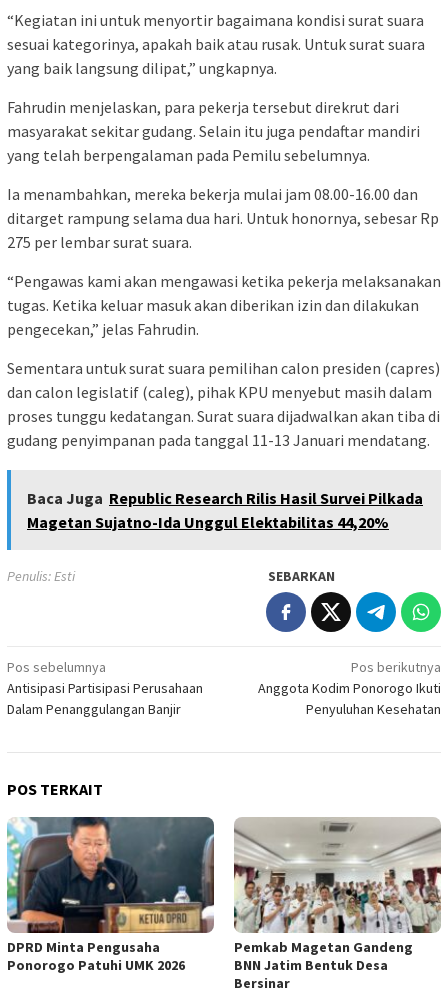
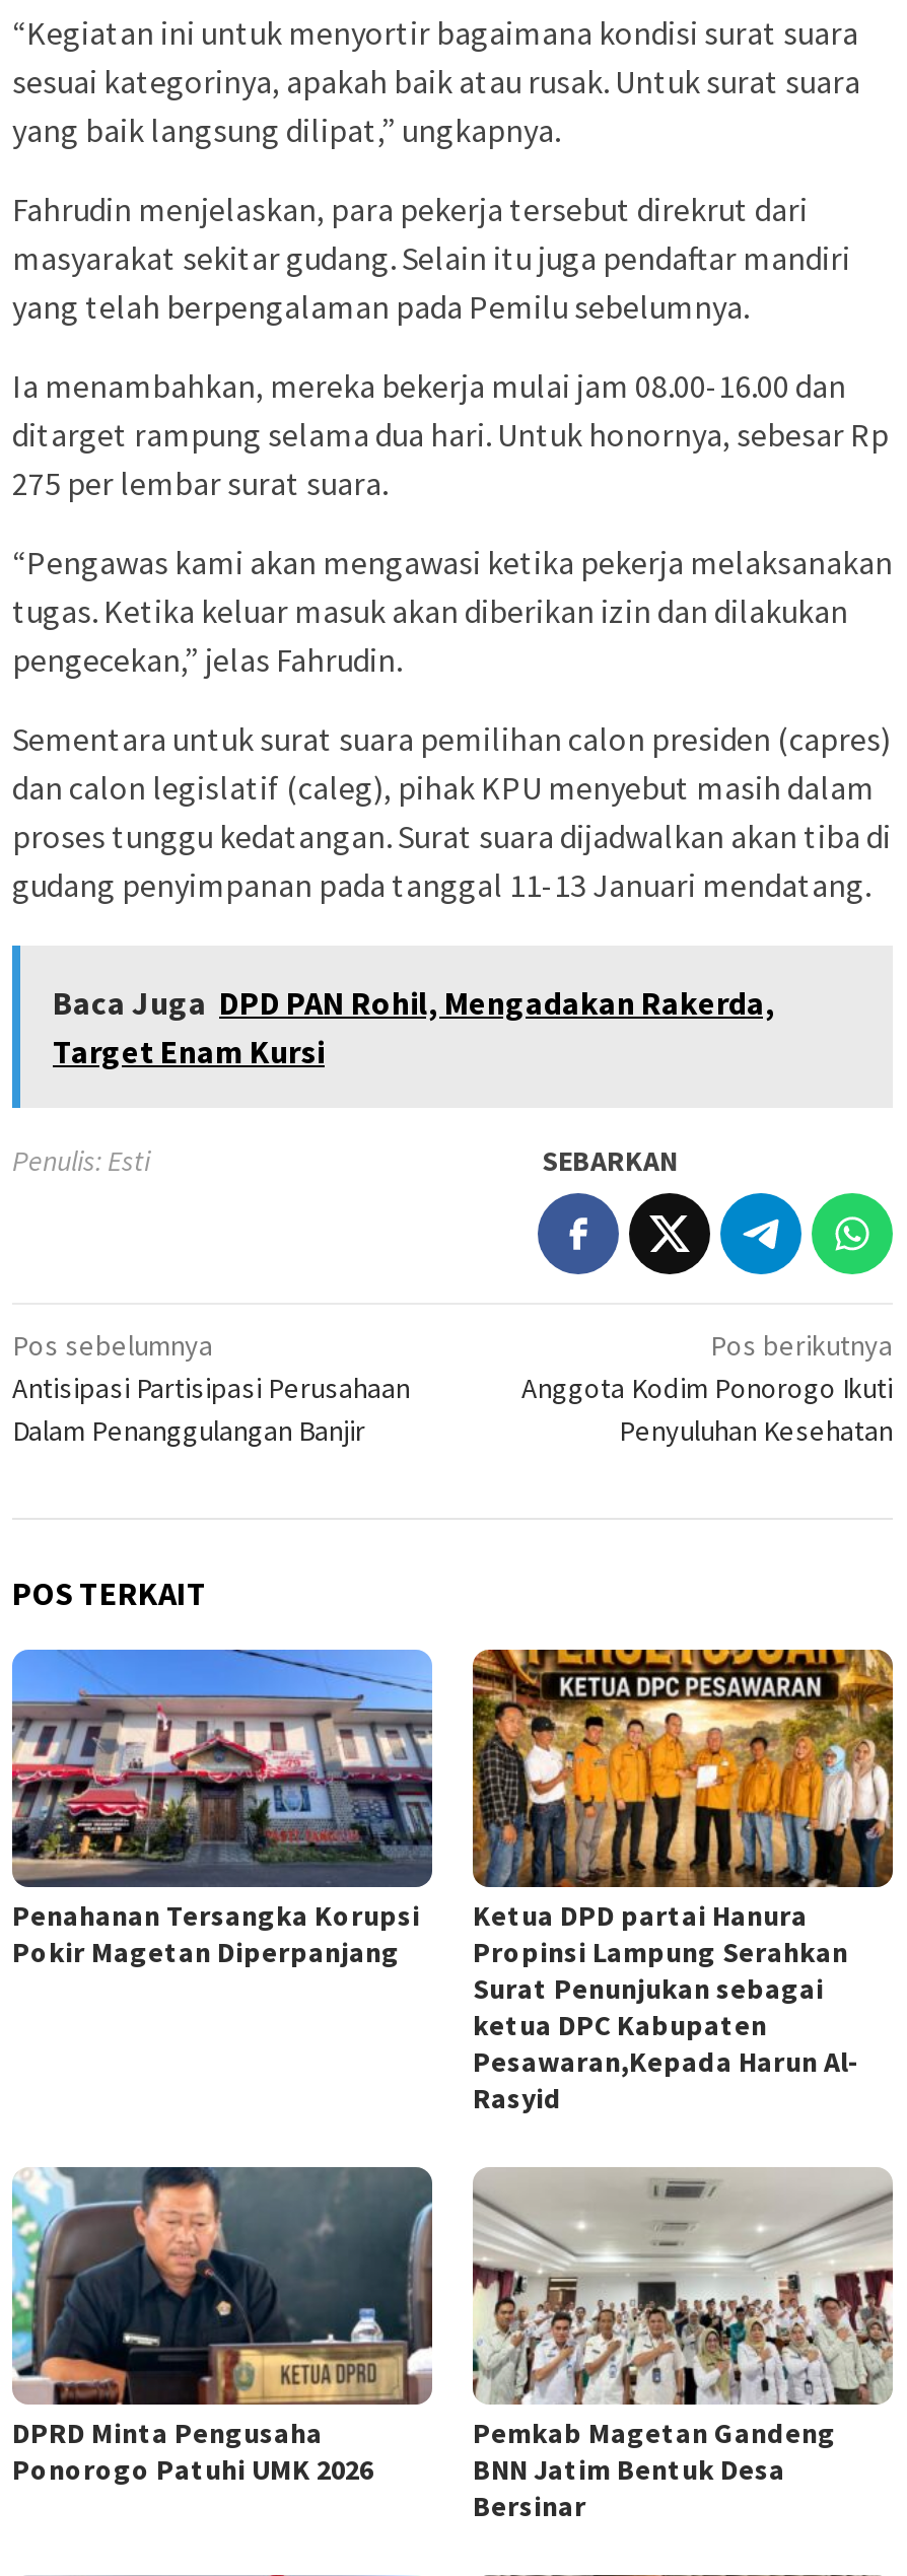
[27,488,423,532] Baca Juga Republic Research Rilis Hasil Survei Pilkada | Magetan Sujatno-Ida Unggul Elektabilitas 44,20% -> [53,982,775,1071] Baca Juga DPD PAN Rohil, Mengadakan Rakerda, | Target Enam Kursi
none -> [10,1648,434,1971] [image] | Penahanan Tersangka Korupsi | Pokir Magetan Diperpanjang
none -> [471,1648,895,2117] [image] | Ketua DPD partai Hanura | Propinsi Lampung Serahkan | Surat Penunjukan sebagai | ketua DPC Kabupaten | Pesawaran,Kepada Harun Al- | Rasyid

